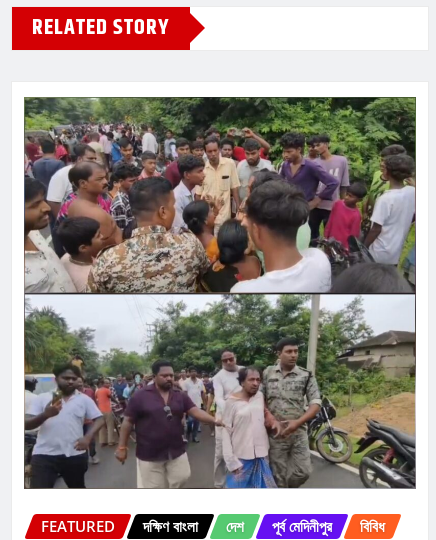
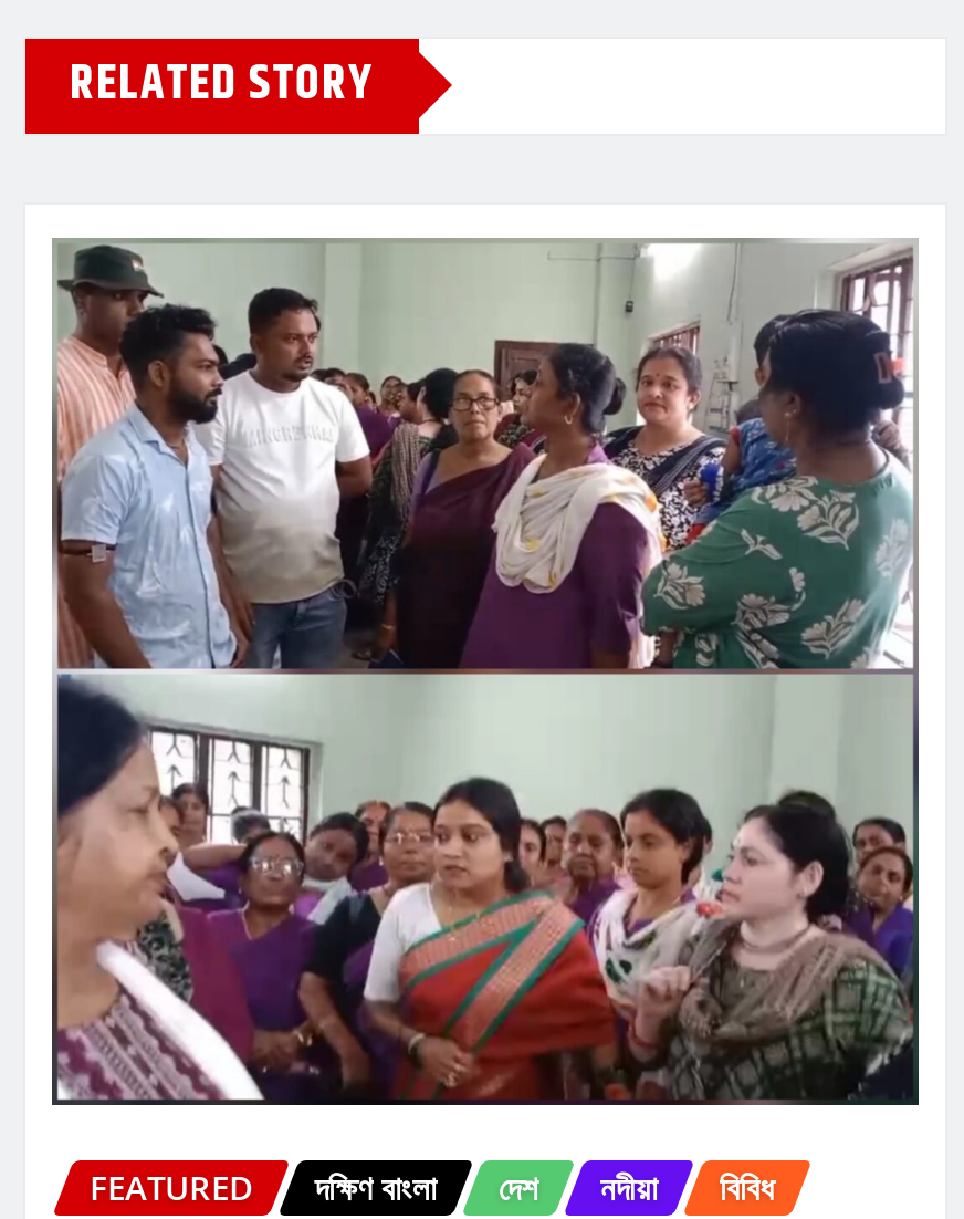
[24,96,416,535] [image] | পূর্ব মেদিনীপুর -> [52,239,921,1209] [image] | নদীয়া

